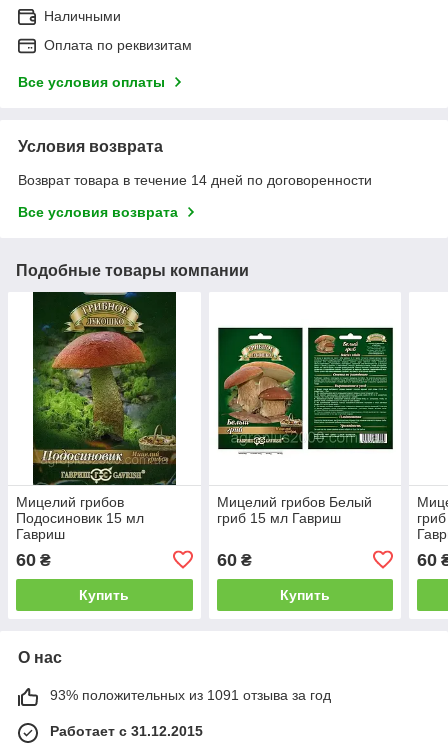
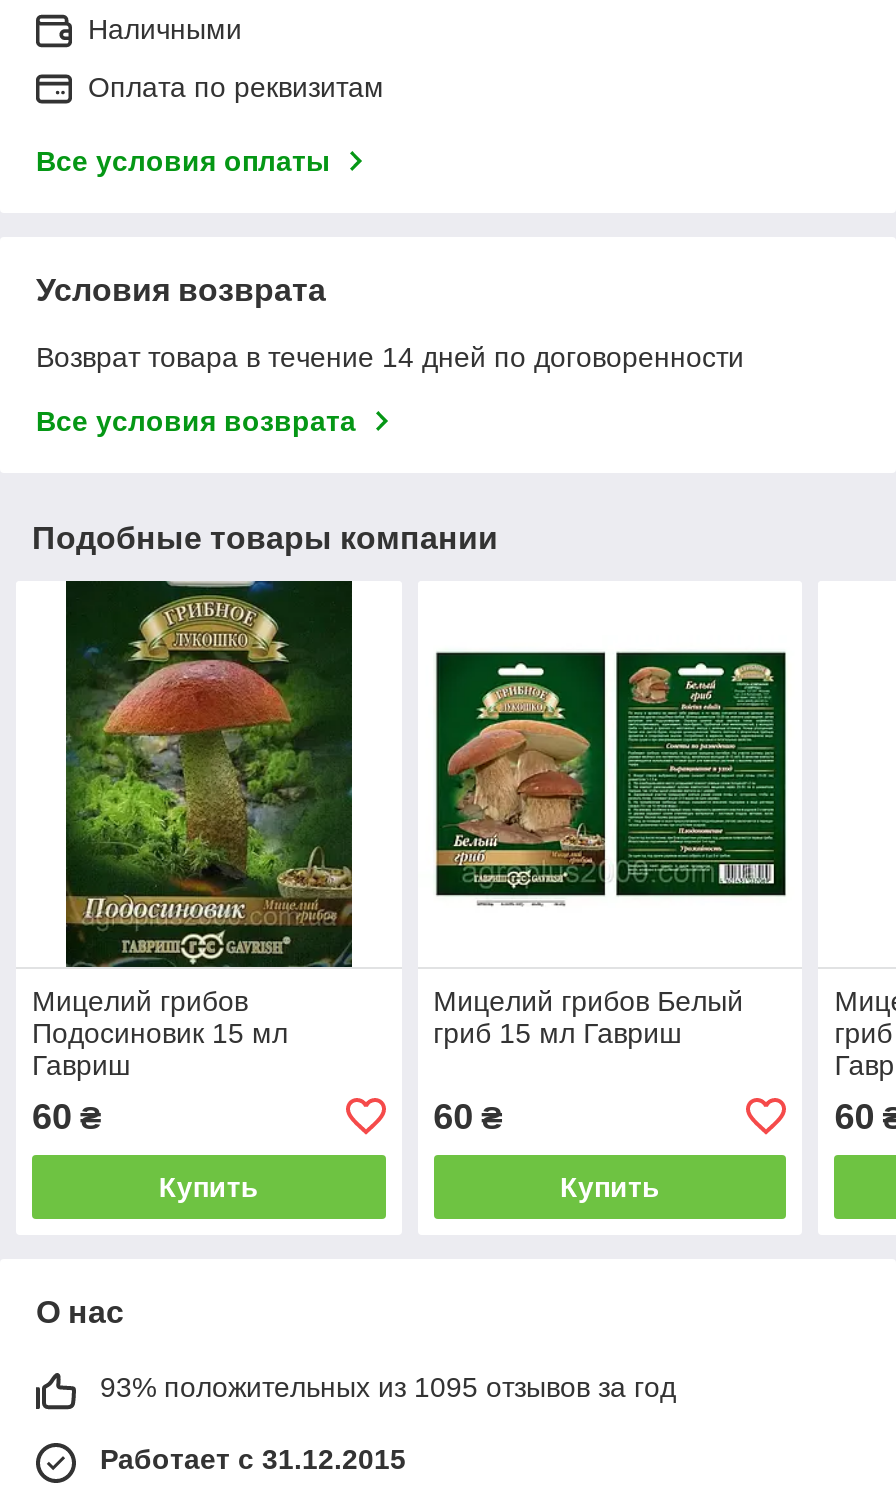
[50,687,331,703] 93% положительных из 1091 отзыва за год -> [100,1371,676,1403] 93% положительных из 1095 отзывов за год

